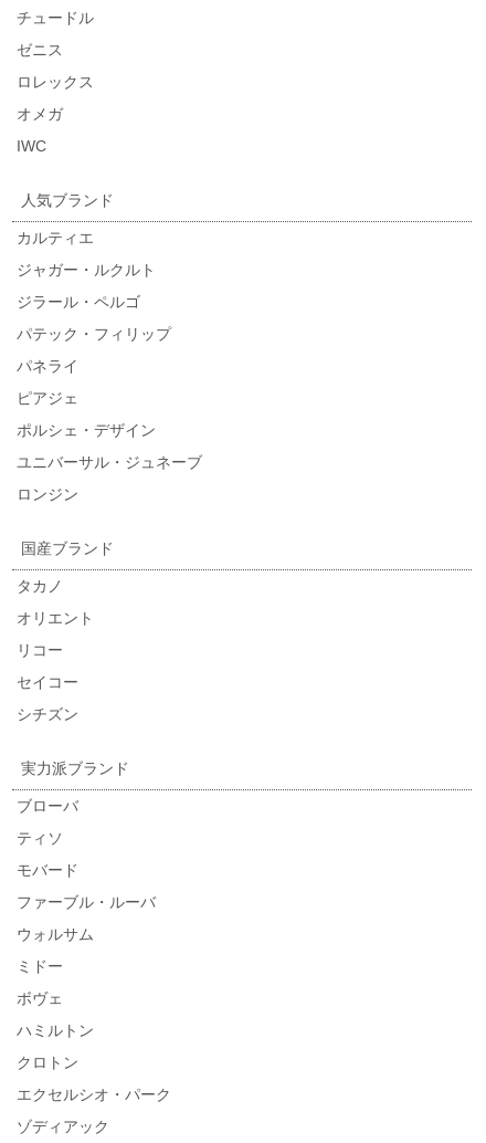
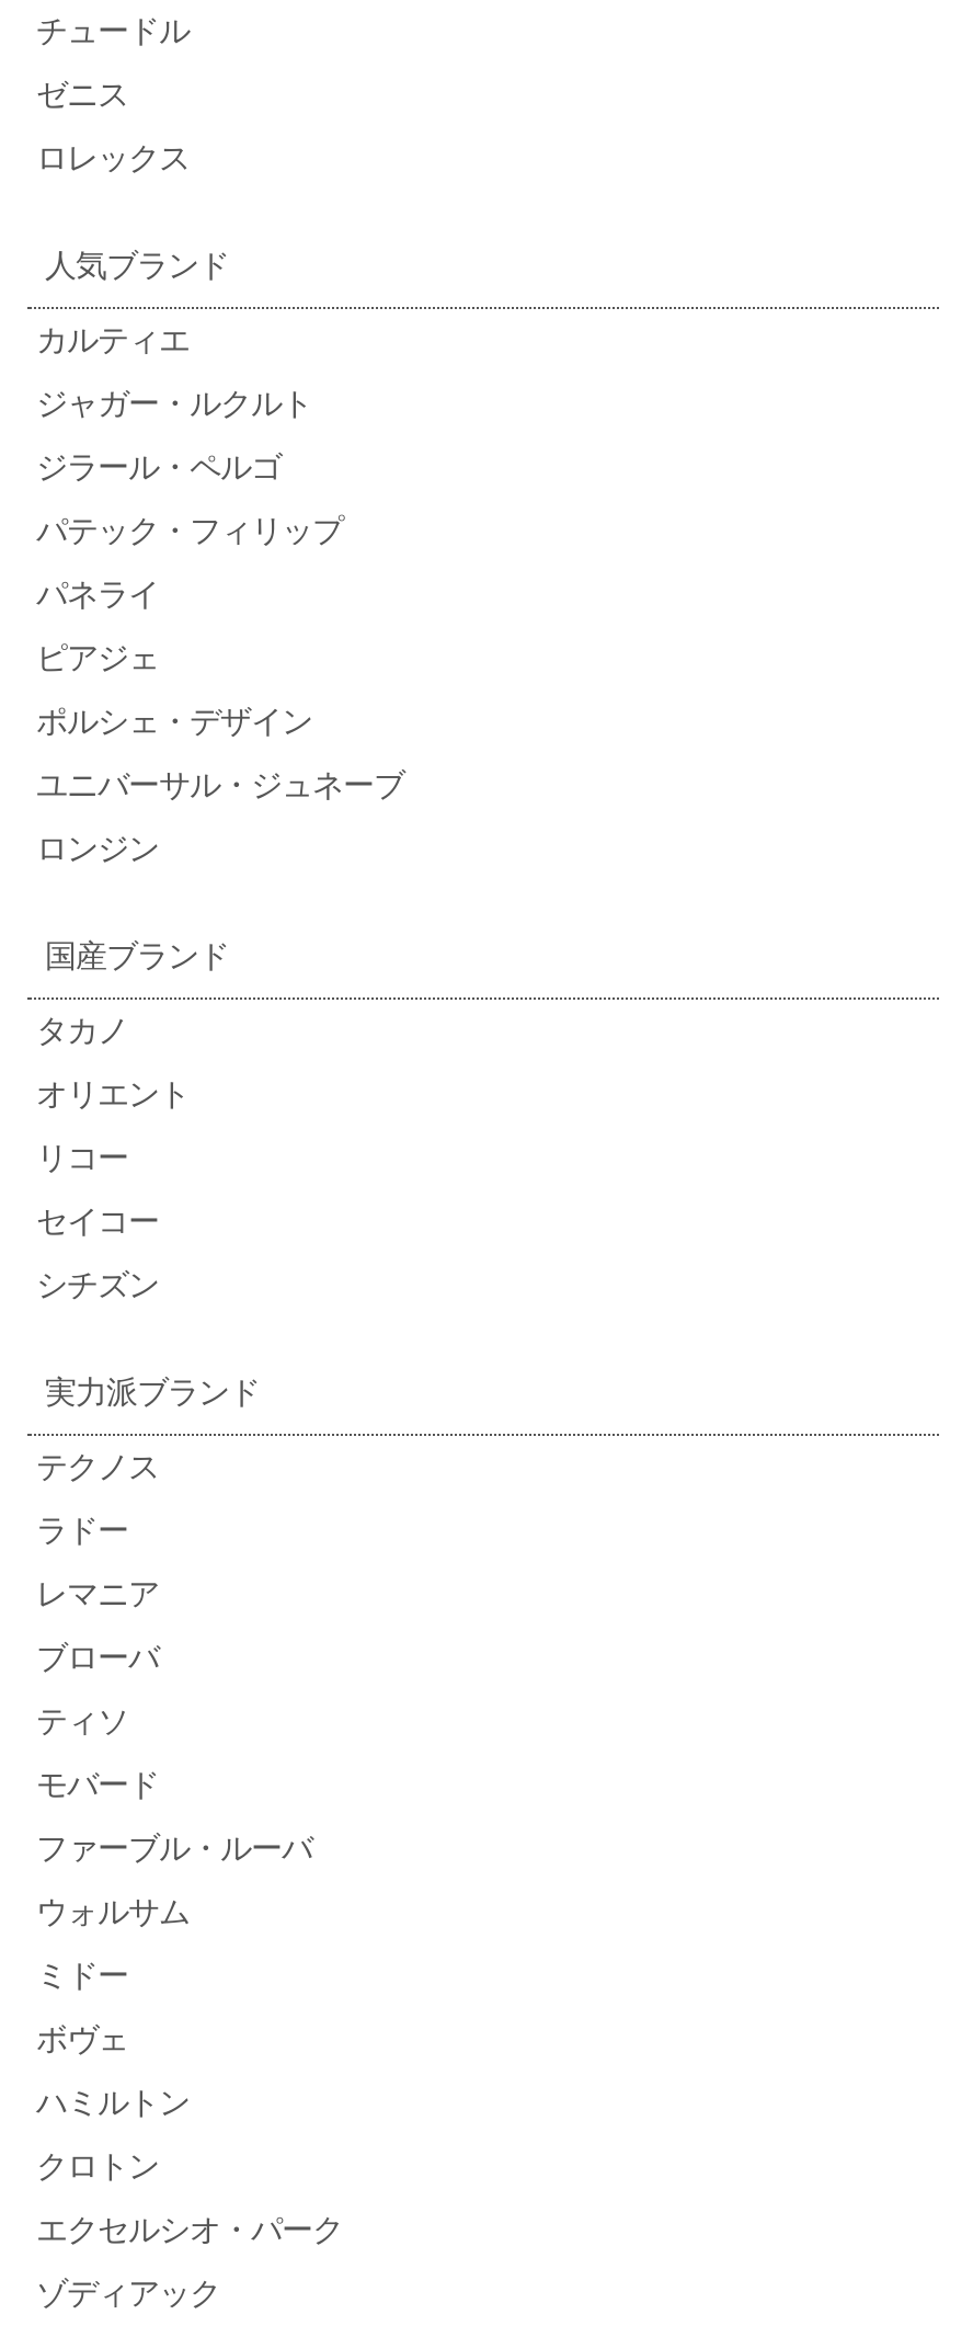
[17,105,63,155] オメガ | IWC -> none
moved [17,191,202,777] -> [36,248,404,1410]: 人気ブランド | カルティエ | ジャガー・ルクルト | ... | シチズン | 実力派ブランド
none -> [36,1450,159,1612] テクノス | ラドー | レマニア

